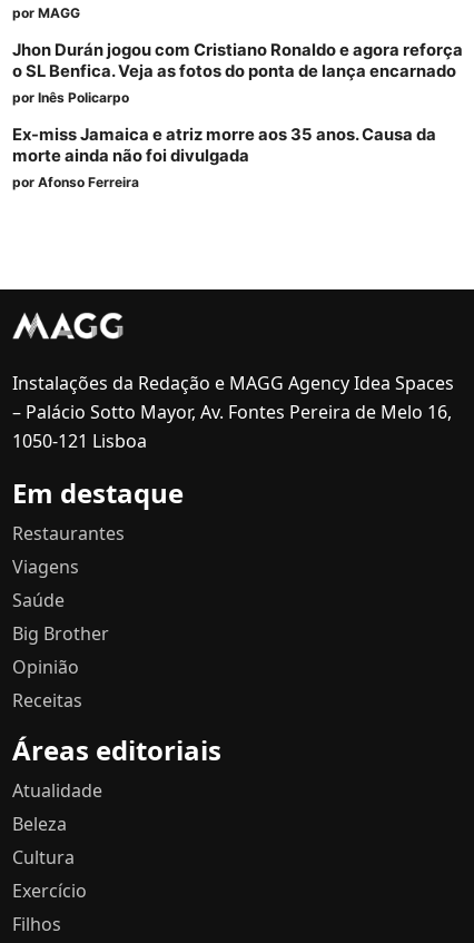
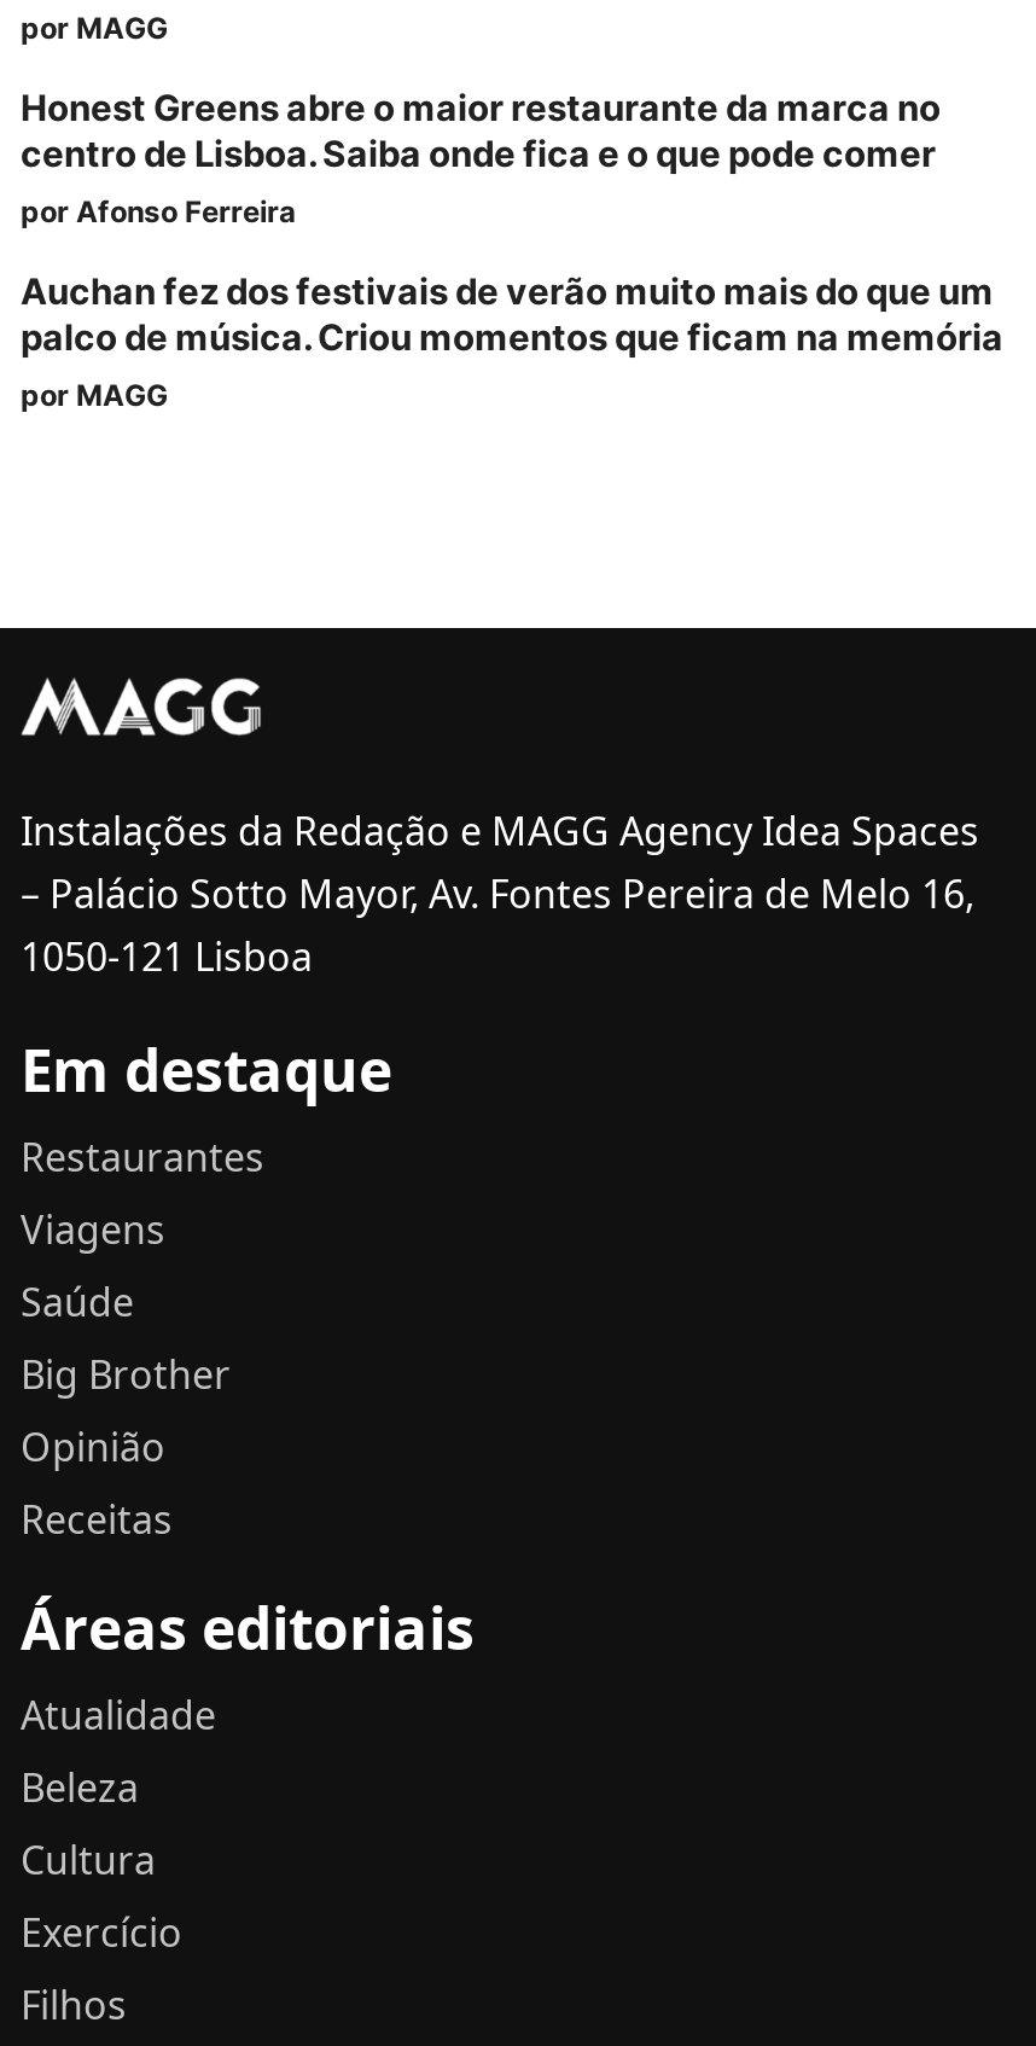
[12,40,463,166] Jhon Durán jogou com Cristiano Ronaldo e agora reforça | o SL Benfica. Veja as fotos do ponta de lança encarnado | por Inês Policarpo | Ex-miss Jamaica e atriz morre aos 35 anos. Causa da | morte ainda não foi divulgada -> [21,87,941,176] Honest Greens abre o maior restaurante da marca no | centro de Lisboa. Saiba onde fica e o que pode comer
moved [12,174,139,190] -> [21,193,296,229]: por Afonso Ferreira
none -> [21,271,1003,413] Auchan fez dos festivais de verão muito mais do que um | palco de música. Criou momentos que ficam na memória | por MAGG

